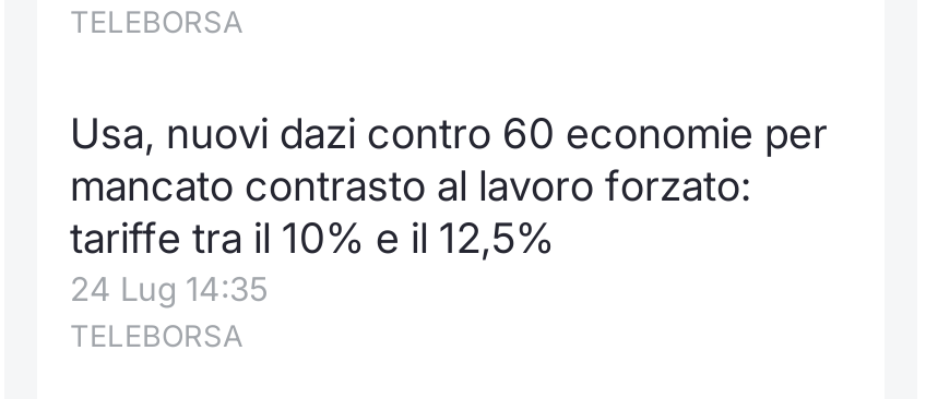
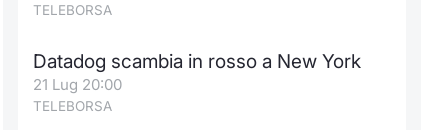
[70,109,828,310] Usa, nuovi dazi contro 60 economie per | mancato contrasto al lavoro forzato: | tariffe tra il 10% e il 12,5% | 24 Lug 14:35 -> [33,50,361,94] Datadog scambia in rosso a New York | 21 Lug 20:00

